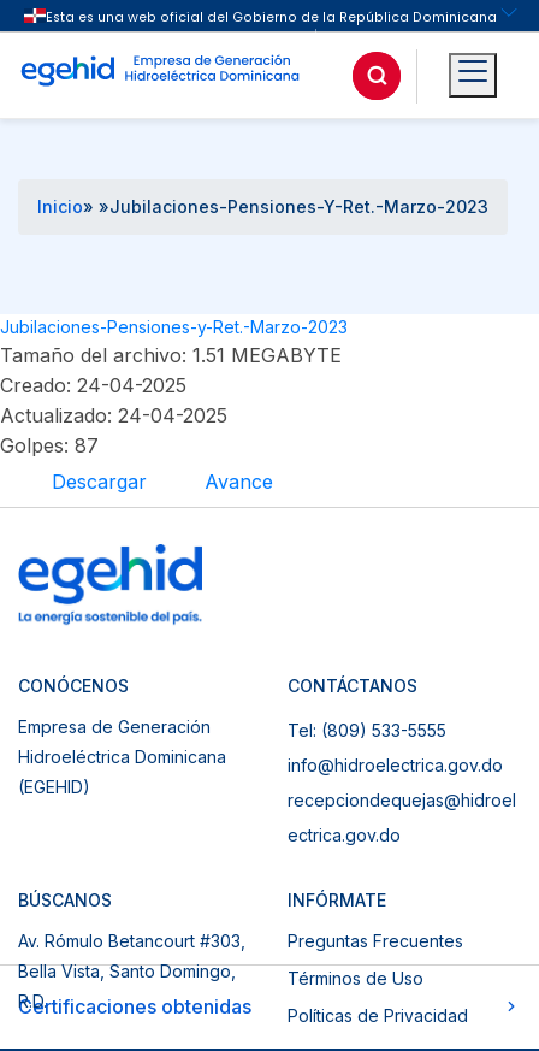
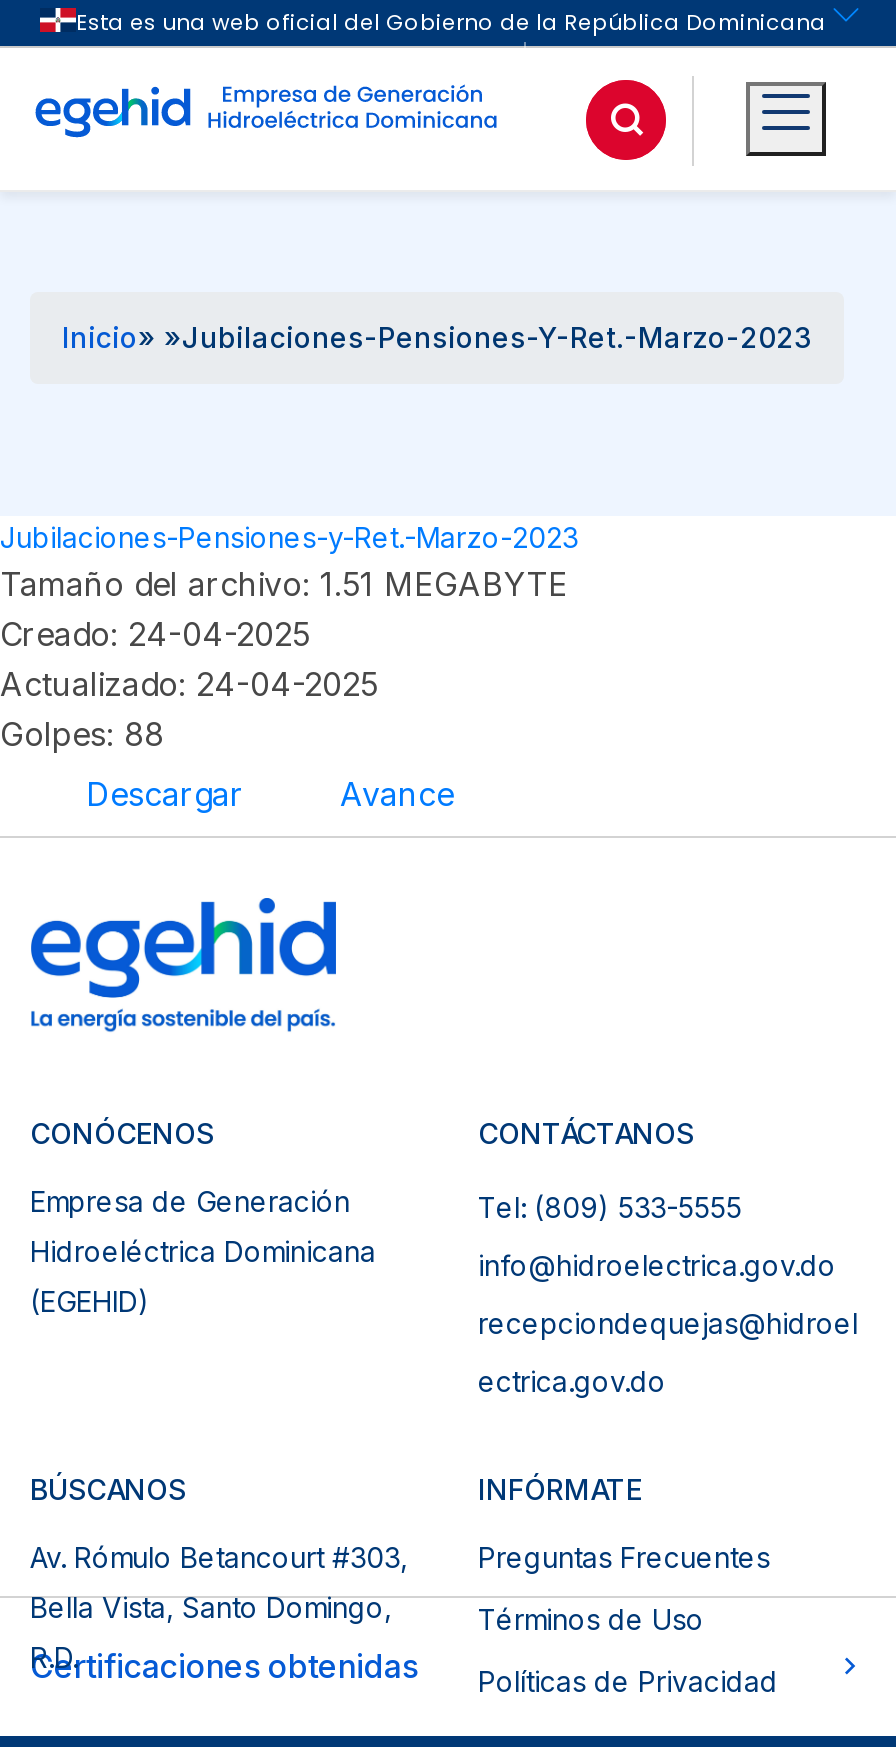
[0,433,99,457] Golpes: 87 -> [0,714,164,754] Golpes: 88

